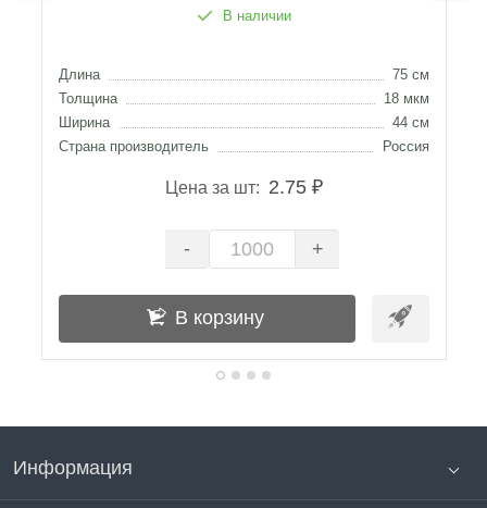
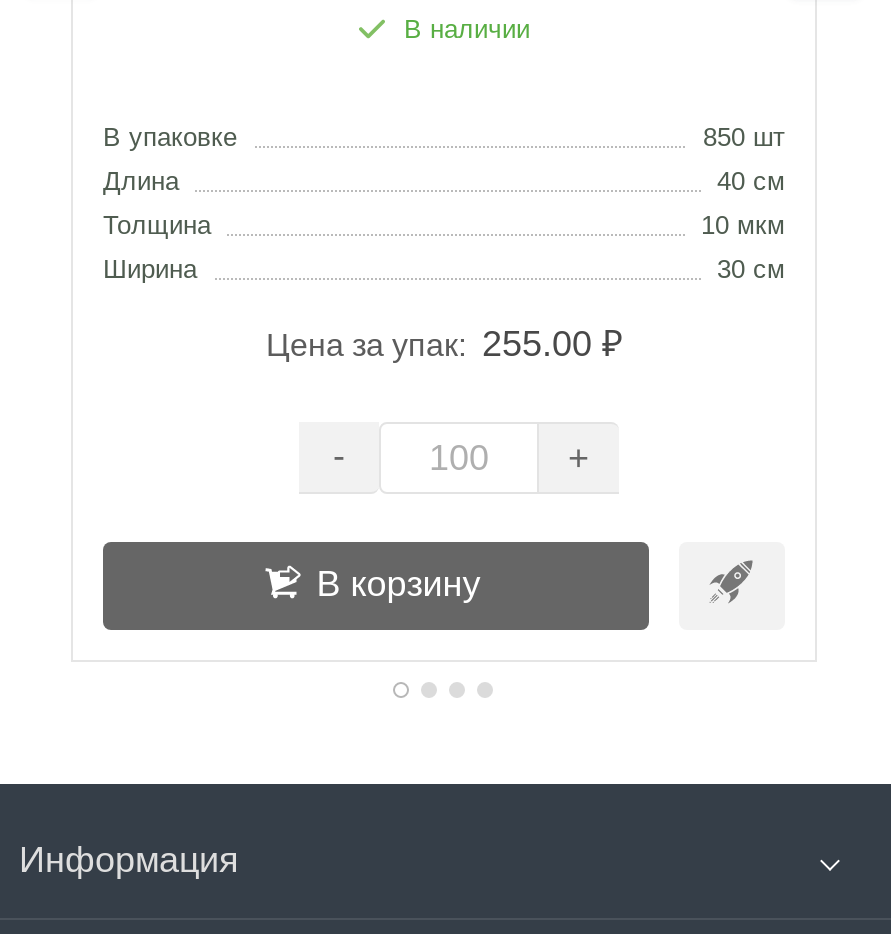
moved [59,67,117,131] -> [103,167,211,285]: Длина | Толщина | Ширина
[392,67,429,83] 75 см -> [717,167,785,197] 40 см
none -> [103,123,785,153] В упаковке | 850 шт
[384,91,429,107] 18 мкм -> [701,211,785,241] 10 мкм
[59,115,429,198] 44 см | Страна производитель | Россия | Цена за шт: 2.75 ₽ -> [266,255,785,365] 30 см | Цена за упак: 255.00 ₽

